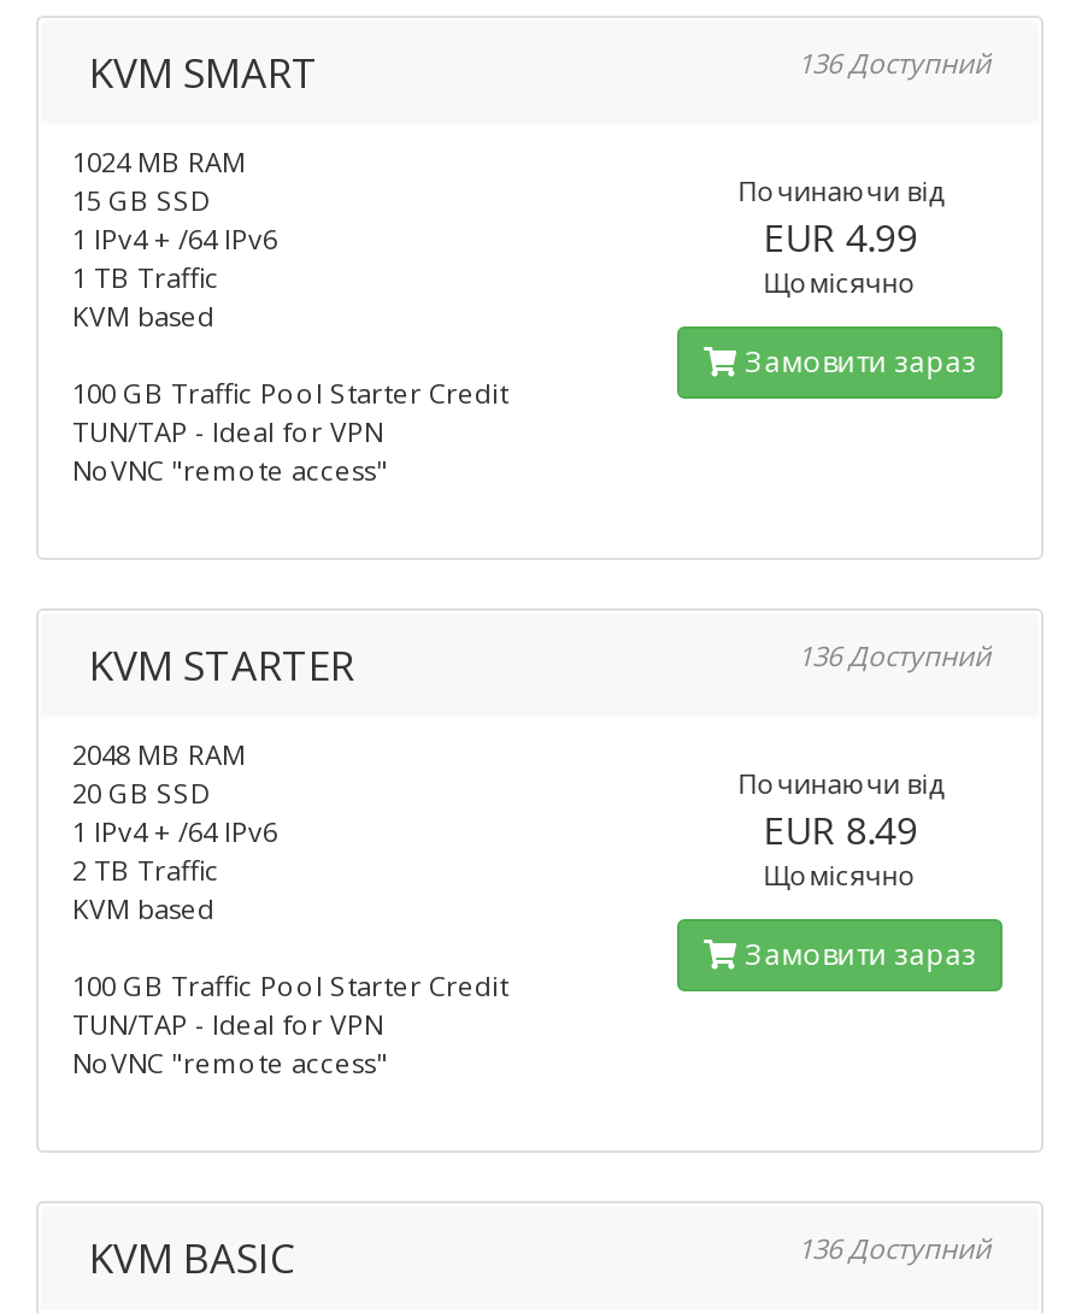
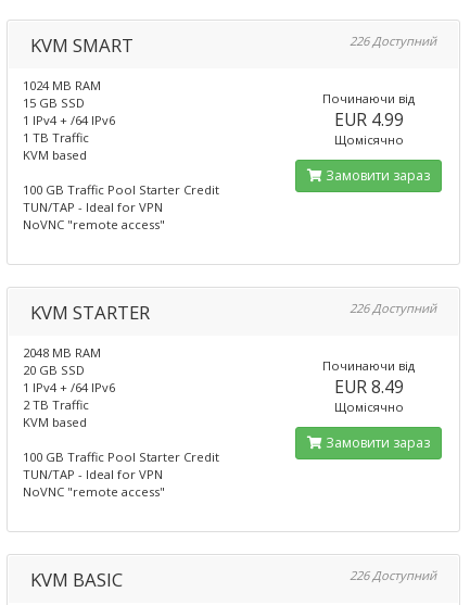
[798,45,990,81] 136 Доступний -> [350,33,436,49] 226 Доступний
[798,637,990,673] 136 Доступний -> [350,300,436,316] 226 Доступний
[798,1230,990,1266] 136 Доступний -> [350,567,436,583] 226 Доступний

